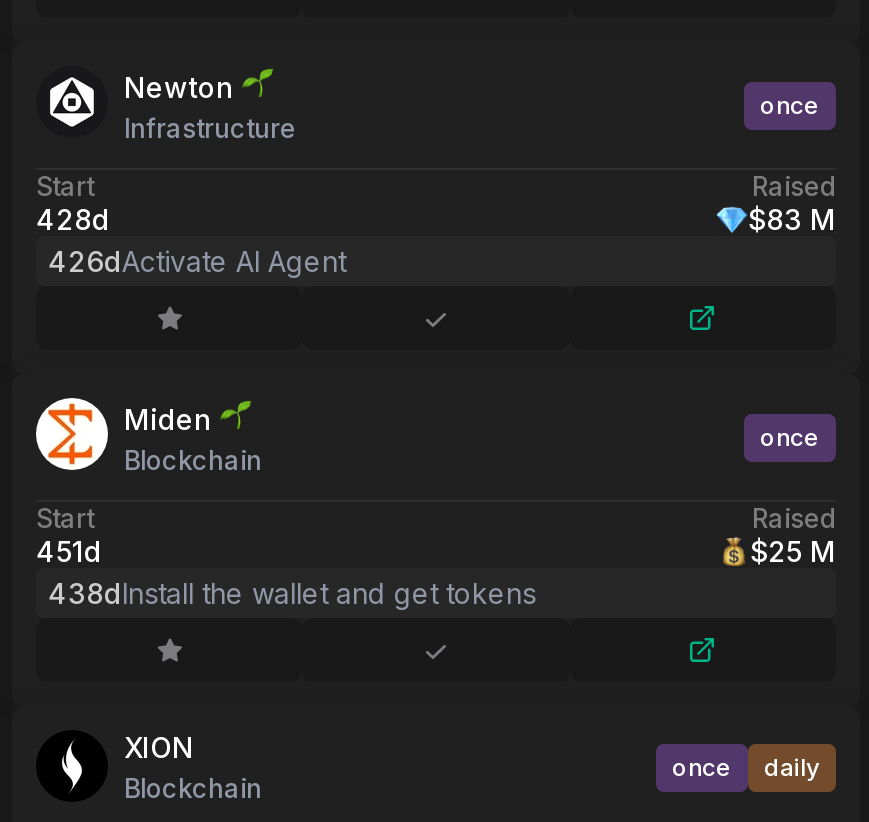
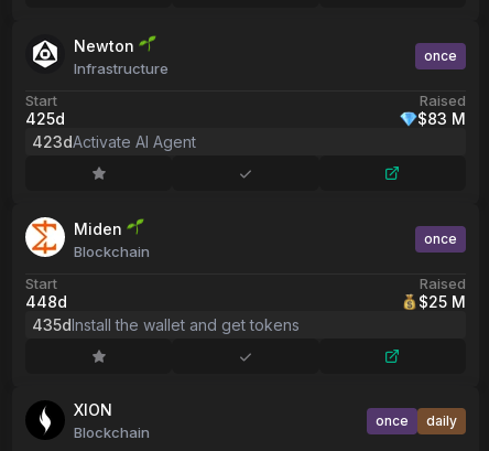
[36,202,110,236] 428d -> [25,109,65,128] 425d
[48,244,346,278] 426dActivate AI Agent -> [32,132,196,151] 423dActivate AI Agent
[36,534,102,568] 451d -> [25,292,67,311] 448d
[48,576,536,610] 438dInstall the wallet and get tokens -> [32,315,300,334] 435dInstall the wallet and get tokens

